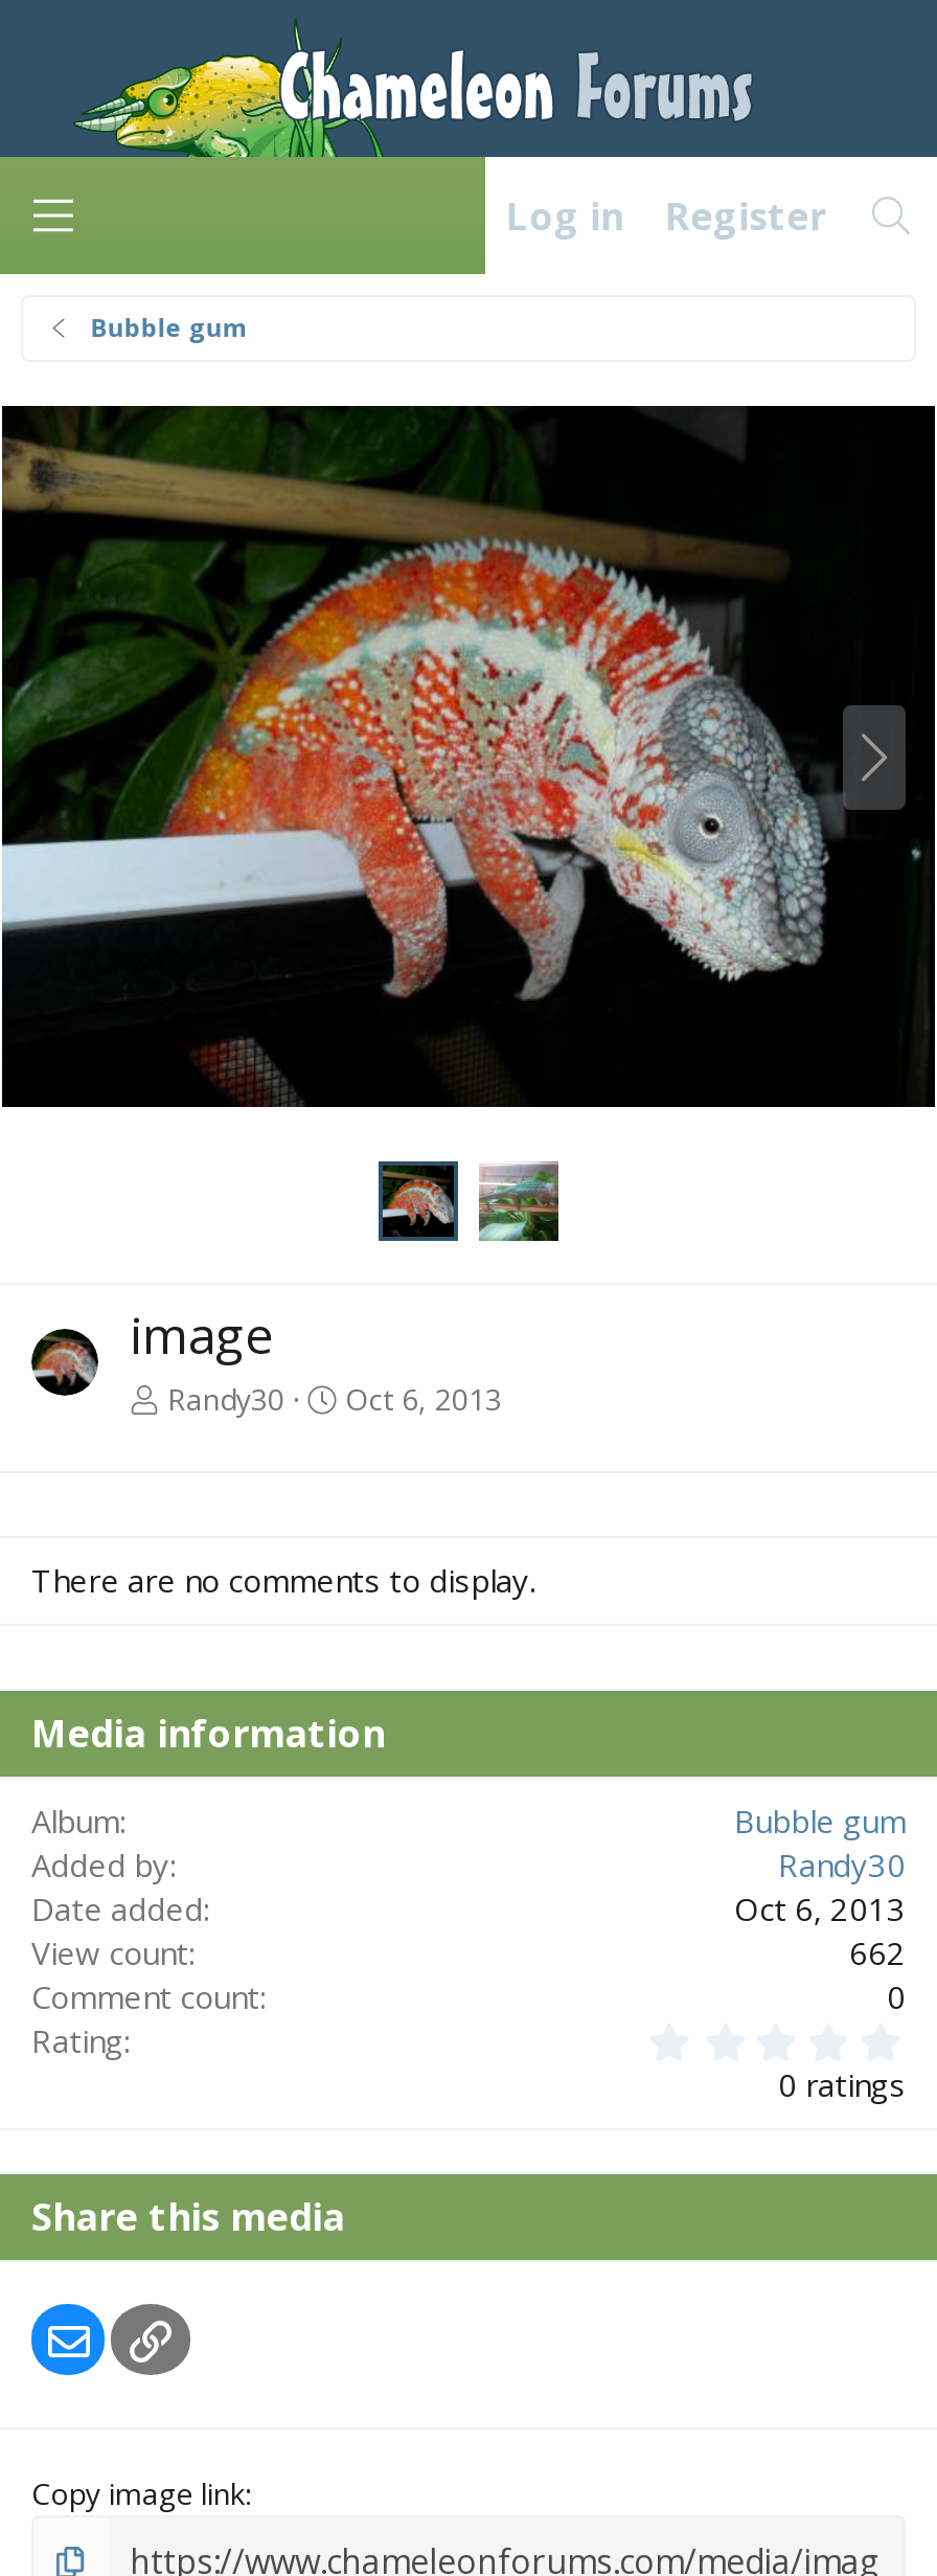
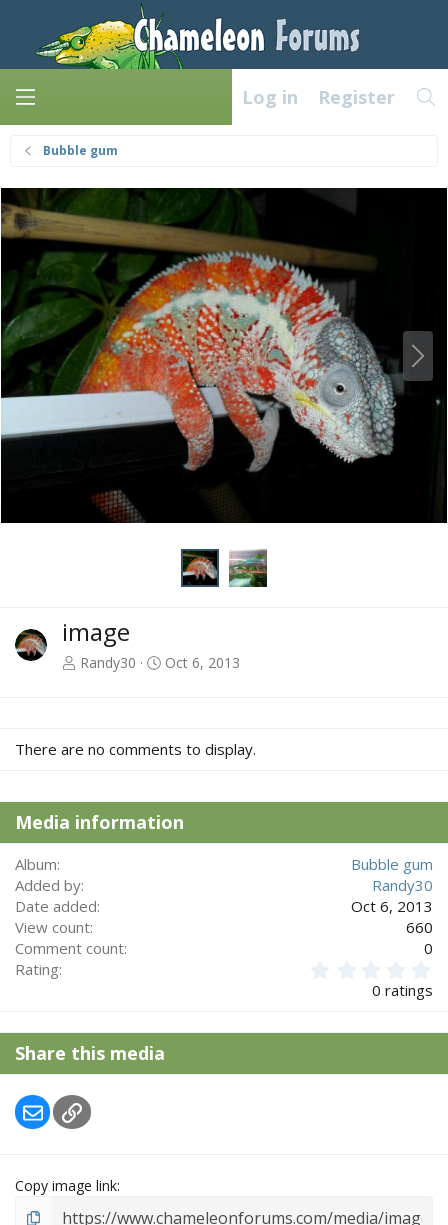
[849,1932,906,1974] 662 -> [406,917,433,937] 660

